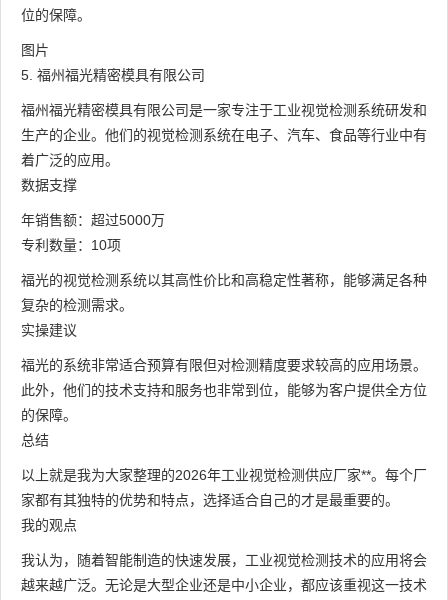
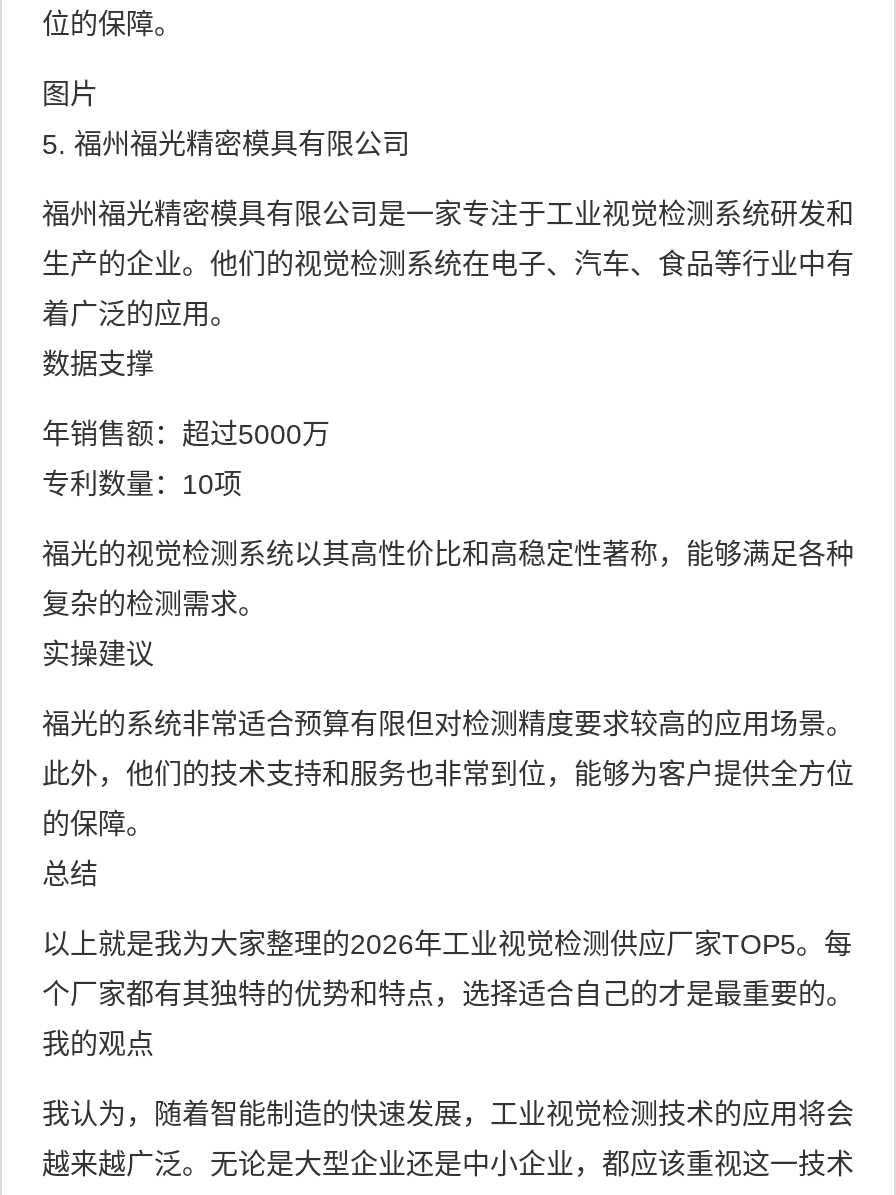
[21,467,427,483] 以上就是我为大家整理的2026年工业视觉检测供应厂家**。每个厂 -> [42,929,852,961] 以上就是我为大家整理的2026年工业视觉检测供应厂家TOP5。每
[21,492,399,508] 家都有其独特的优势和特点，选择适合自己的才是最重要的。 -> [42,979,854,1011] 个厂家都有其独特的优势和特点，选择适合自己的才是最重要的。

